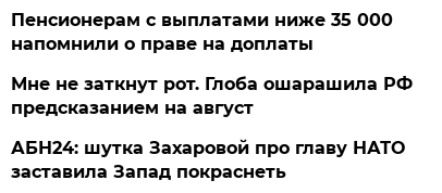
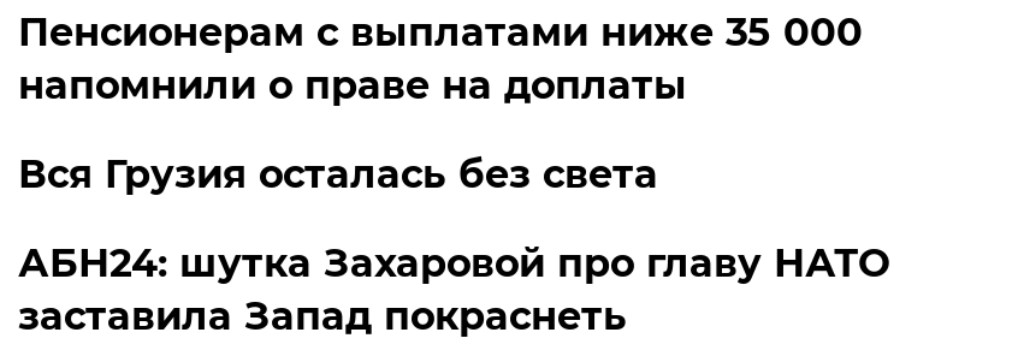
[11,74,413,118] Мне не заткнут рот. Глоба ошарашила РФ | предсказанием на август -> [18,152,658,197] Вся Грузия осталась без света

